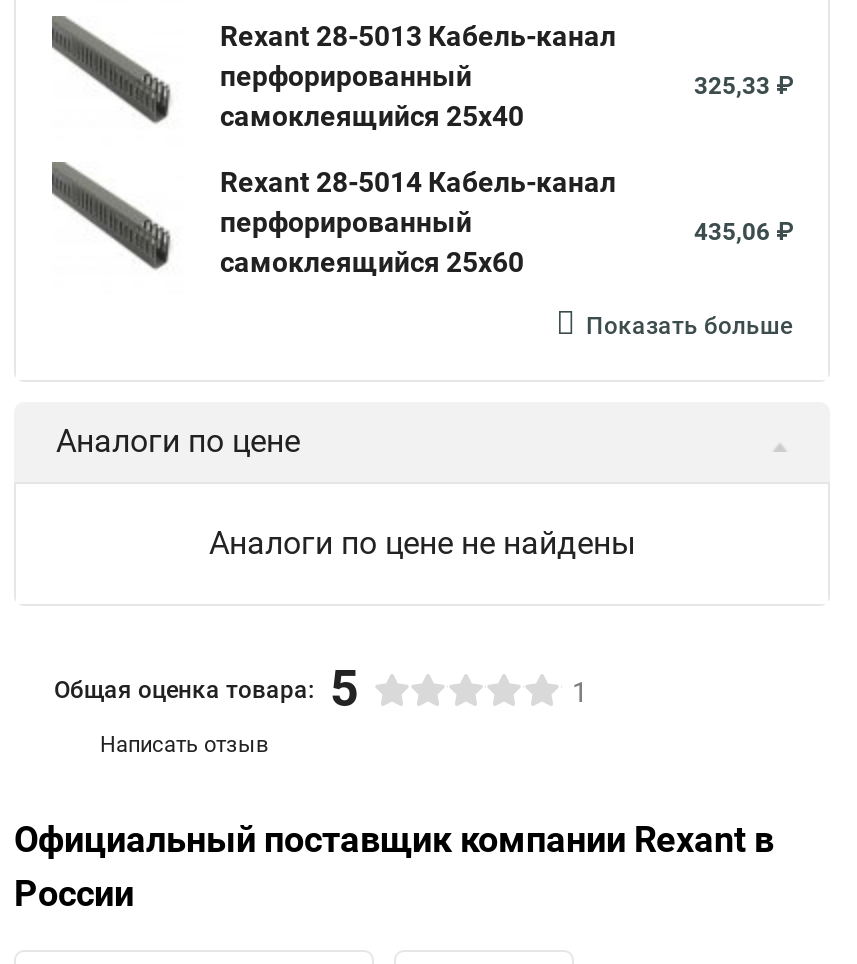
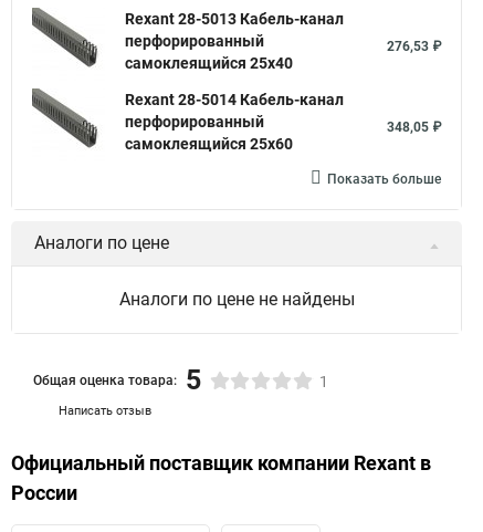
[694,72,792,100] 325,33 ₽ -> [387,39,441,54] 276,53 ₽
[694,218,792,246] 435,06 ₽ -> [387,119,441,135] 348,05 ₽

